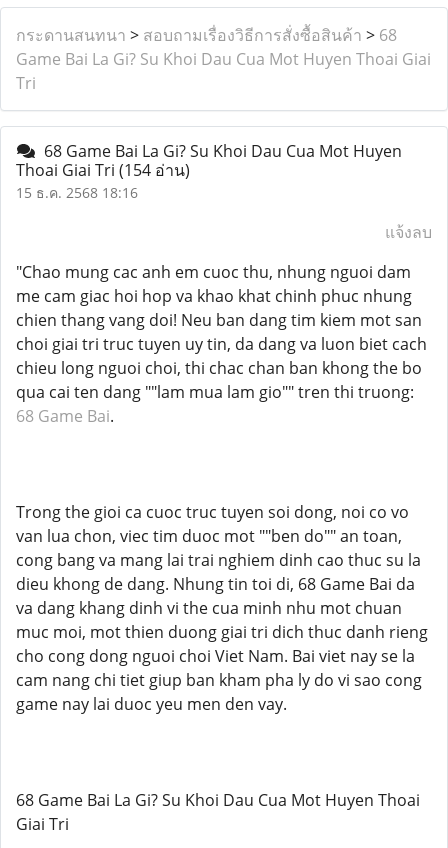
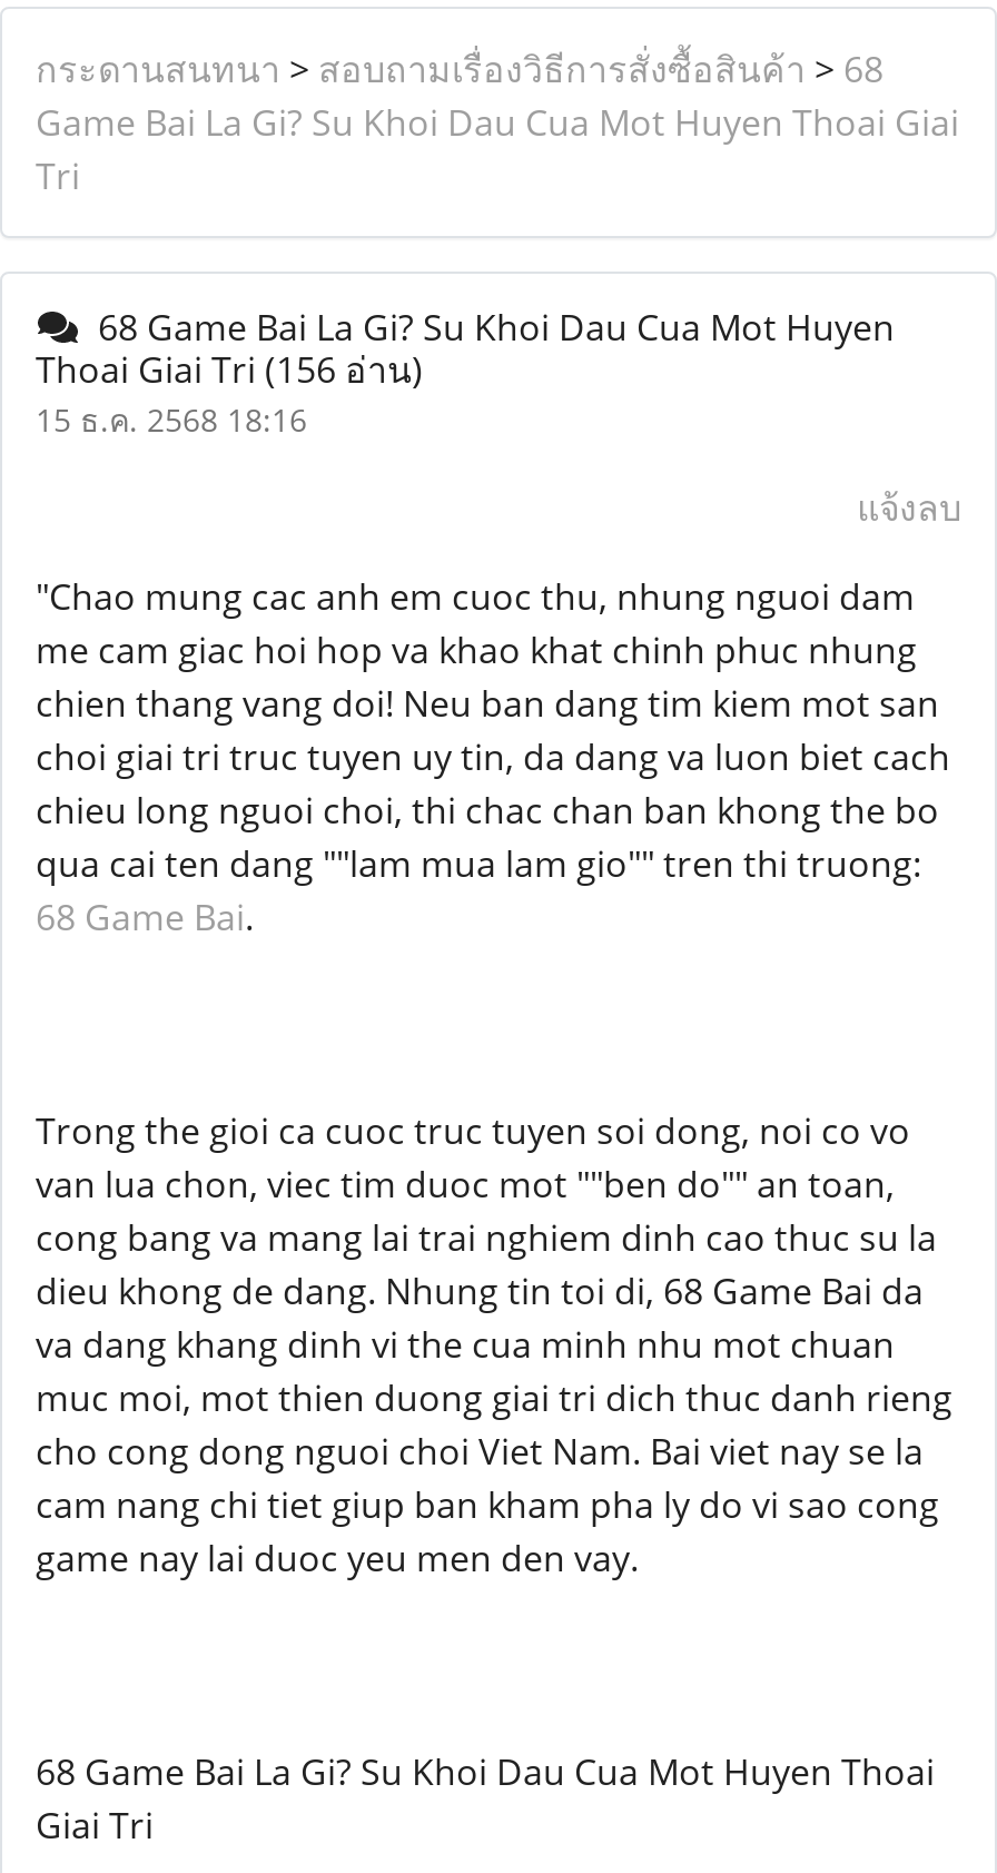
[16,159,190,181] Thoai Giai Tri (154 อ่าน) -> [36,345,423,394] Thoai Giai Tri (156 อ่าน)

